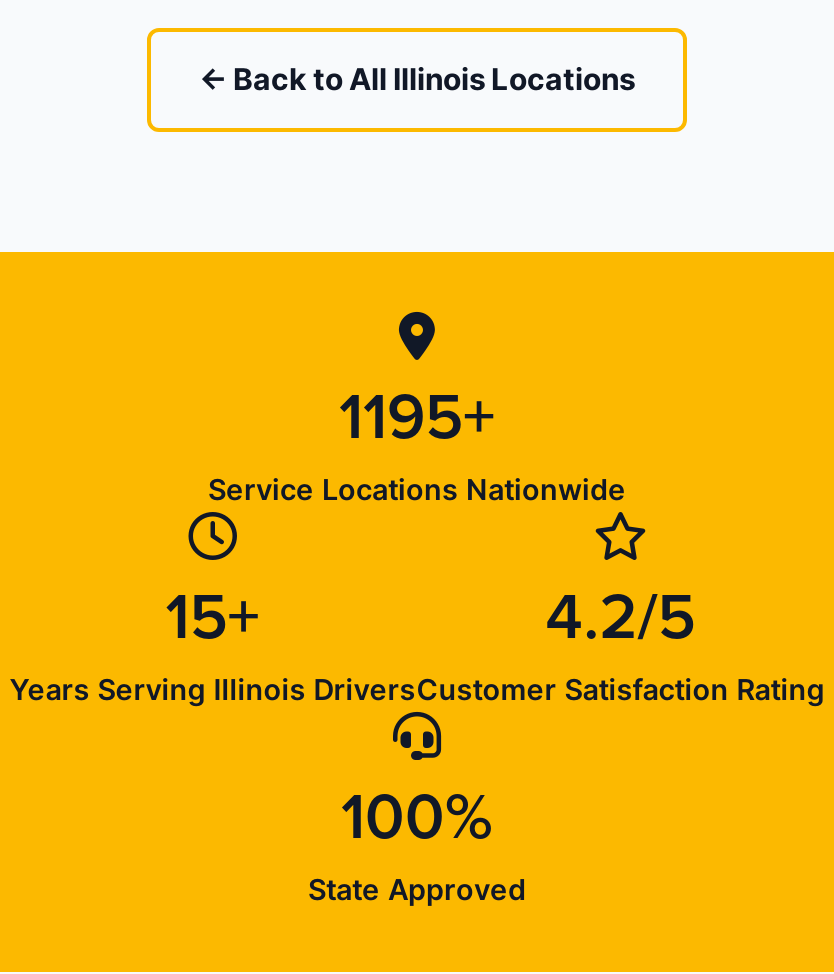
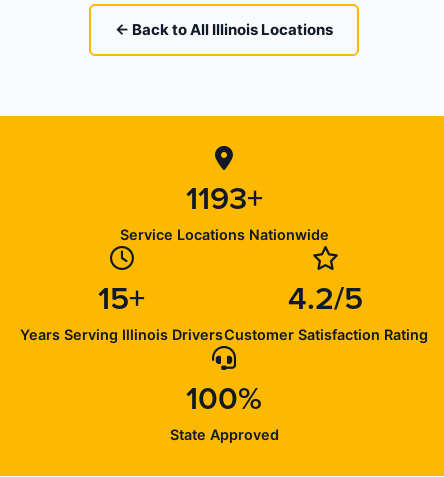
[339,380,495,456] 1195+ -> [185,180,262,218] 1193+

